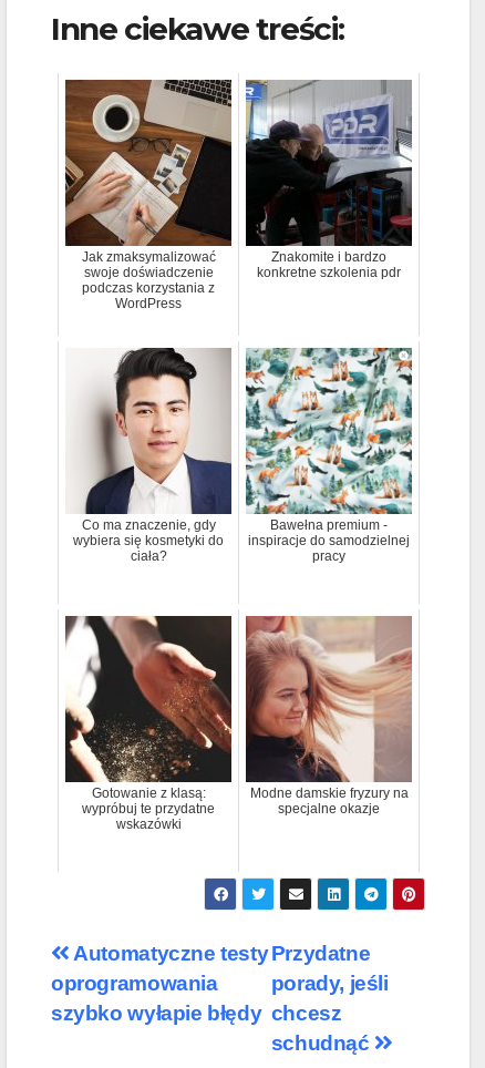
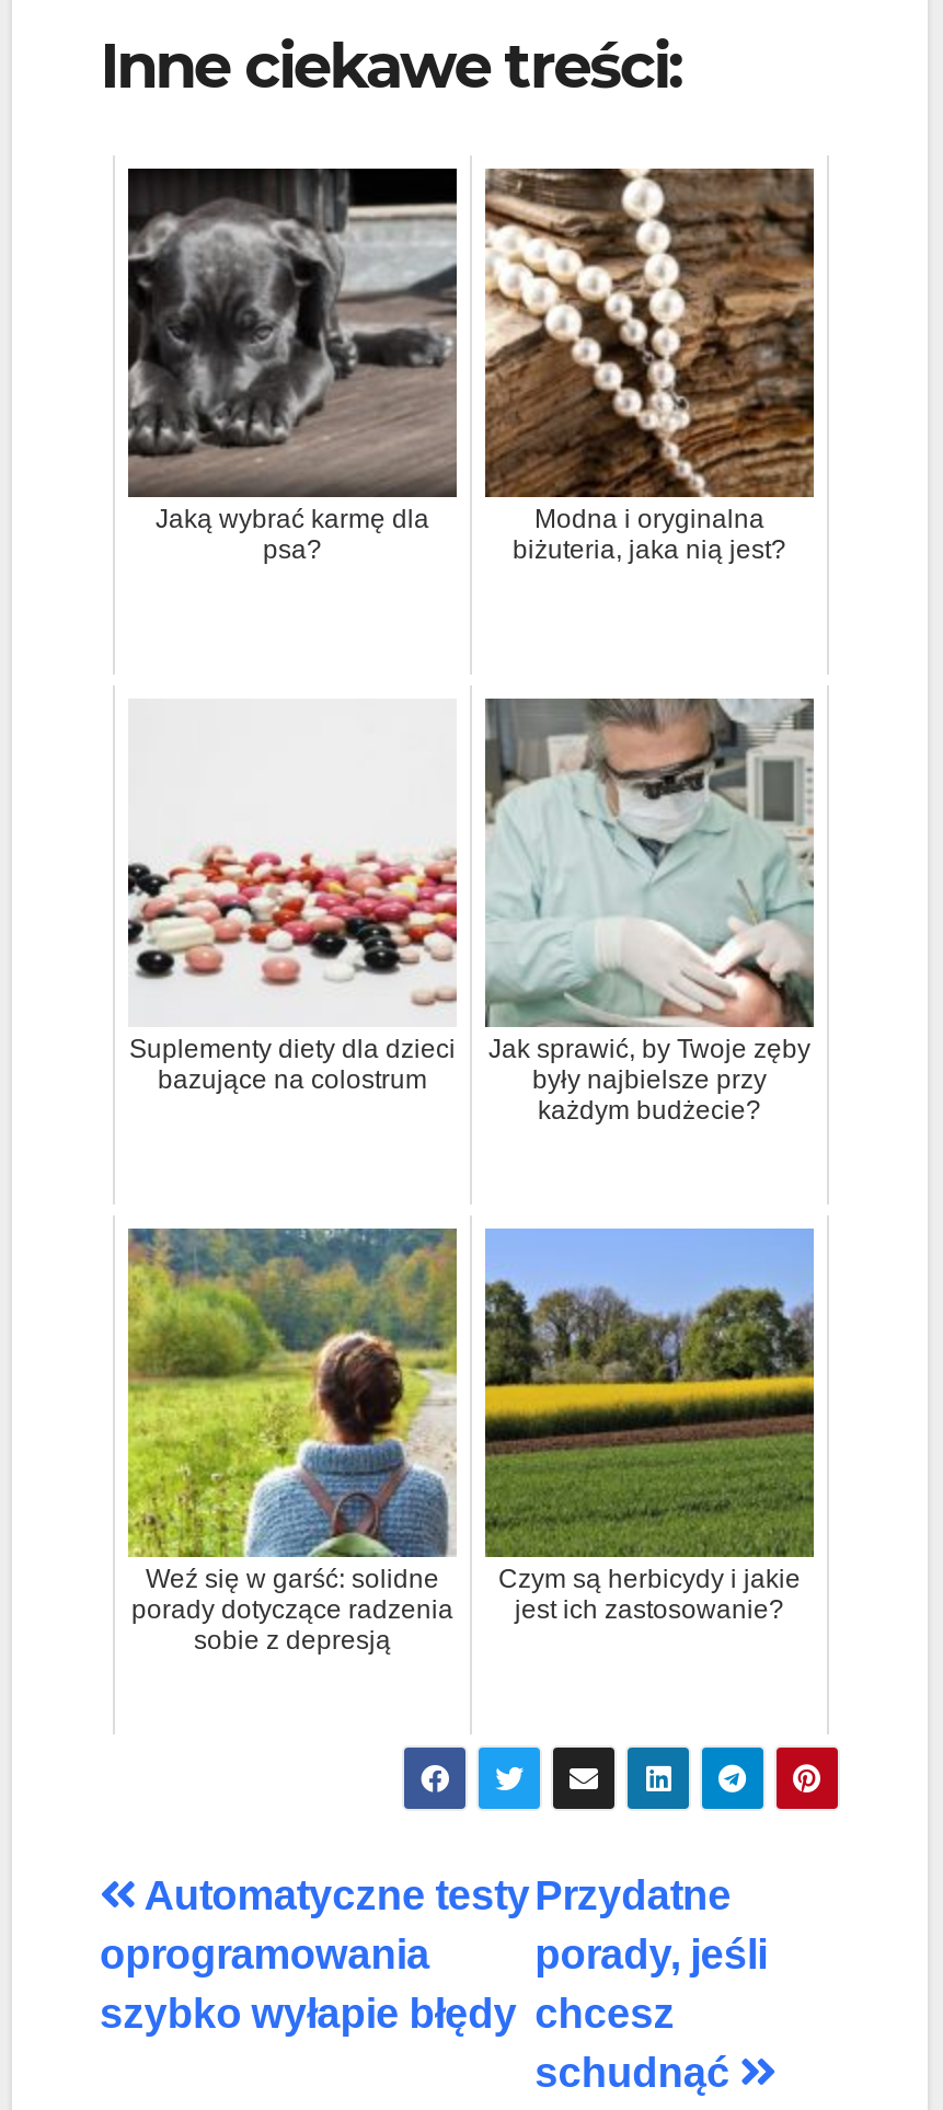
[64,79,233,312] [image] | Jak zmaksymalizować | swoje doświadczenie | podczas korzystania z | WordPress -> [126,166,459,564] [image] | Jaką wybrać karmę dla | psa?
[245,80,413,281] [image] | Znakomite i bardzo | konkretne szkolenia pdr -> [483,169,816,564] [image] | Modna i oryginalna | biżuteria, jaka nią jest?
[65,347,233,564] [image] | Co ma znaczenie, gdy | wybiera się kosmetyki do | ciała? -> [126,696,459,1094] [image] | Suplementy diety dla dzieci | bazujące na colostrum
[246,347,413,564] [image] | Bawełna premium - | inspiracje do samodzielnej | pracy -> [483,696,816,1125] [image] | Jak sprawić, by Twoje zęby | były najbielsze przy | każdym budżecie?
[64,615,233,833] [image] | Gotowanie z klasą: | wypróbuj te przydatne | wskazówki -> [126,1226,459,1654] [image] | Weź się w garść: solidne | porady dotyczące radzenia | sobie z depresją
[245,615,413,817] [image] | Modne damskie fryzury na | specjalne okazje -> [483,1226,816,1624] [image] | Czym są herbicydy i jakie | jest ich zastosowanie?

